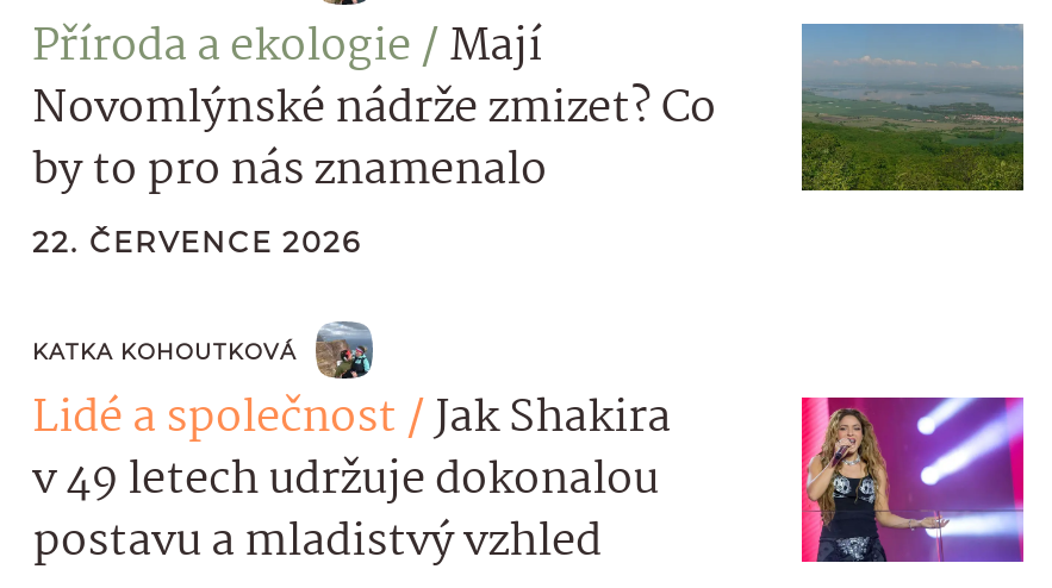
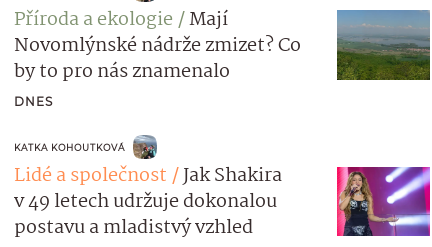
[32,223,361,259] 22. ČERVENCE 2026 -> [14,94,53,109] DNES

